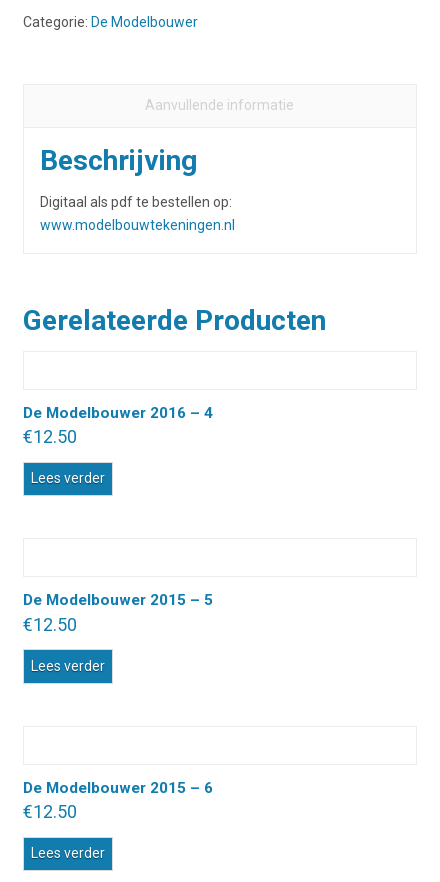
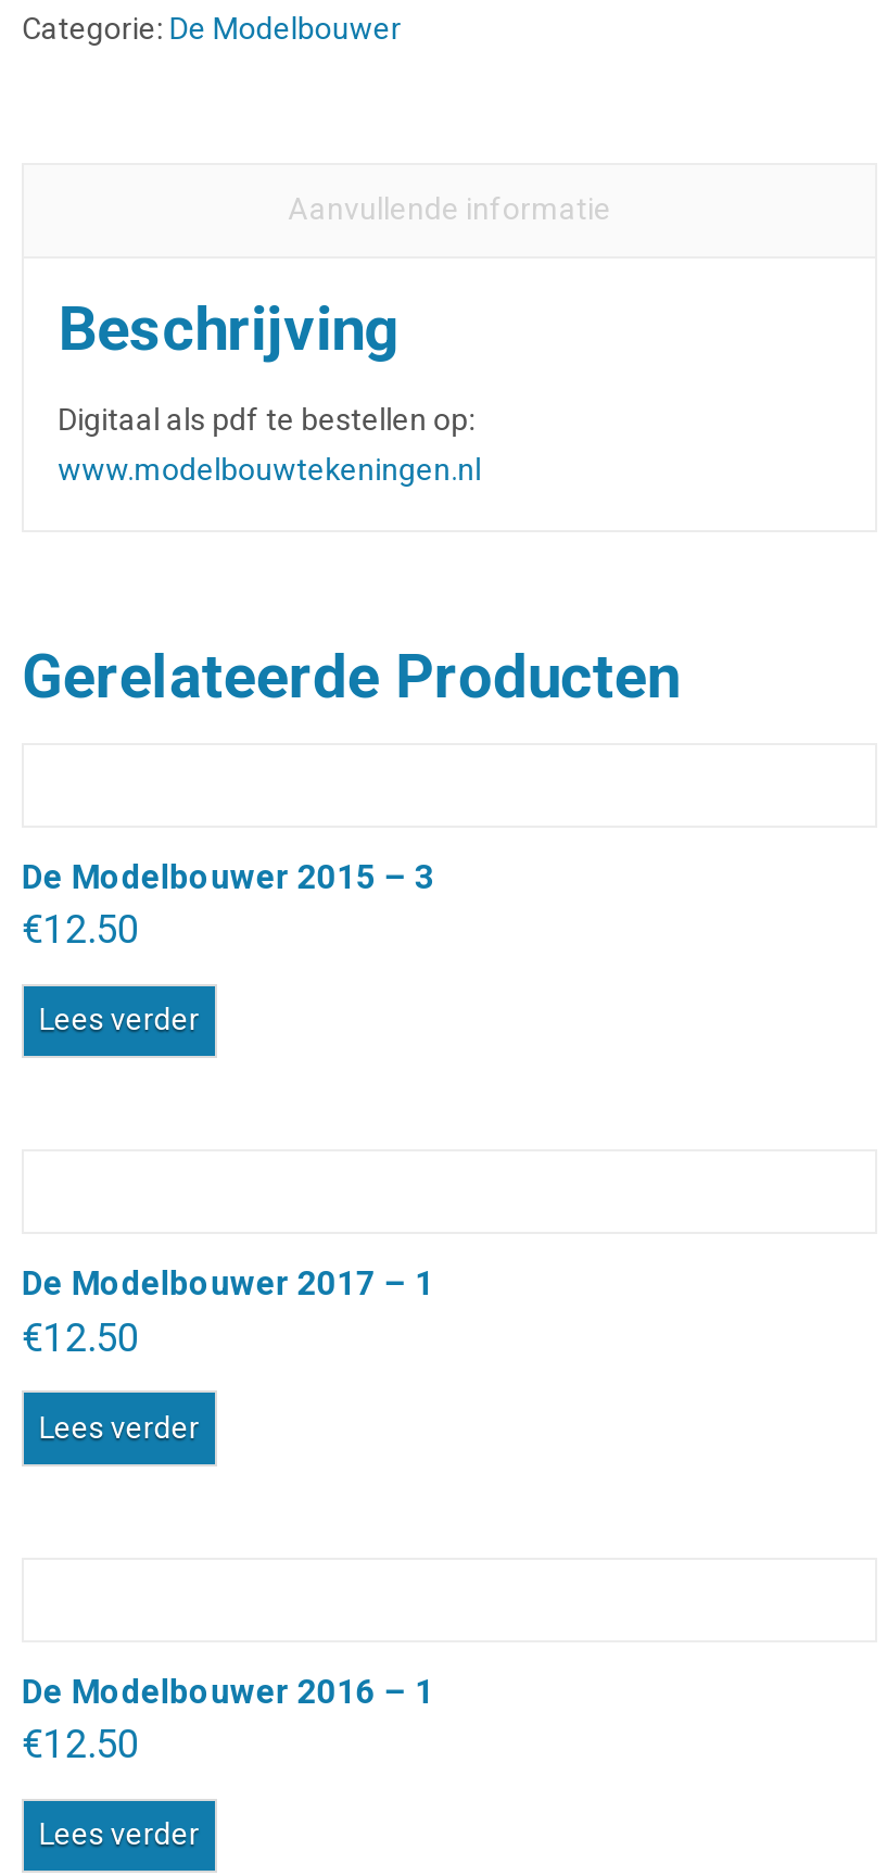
[23,403,213,421] De Modelbouwer 2016 – 4 -> [21,857,434,896] De Modelbouwer 2015 – 3
[23,591,213,609] De Modelbouwer 2015 – 5 -> [21,1265,434,1304] De Modelbouwer 2017 – 1
[23,779,213,797] De Modelbouwer 2015 – 6 -> [21,1672,434,1711] De Modelbouwer 2016 – 1

